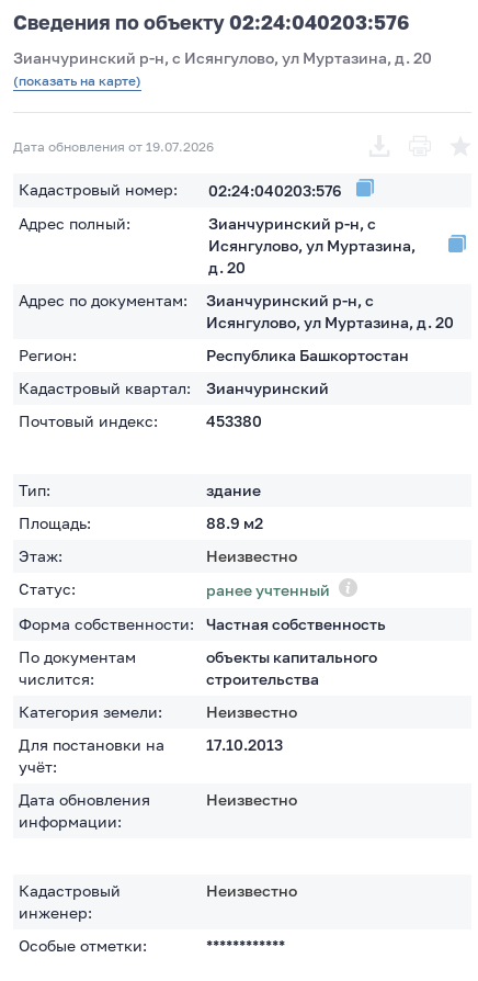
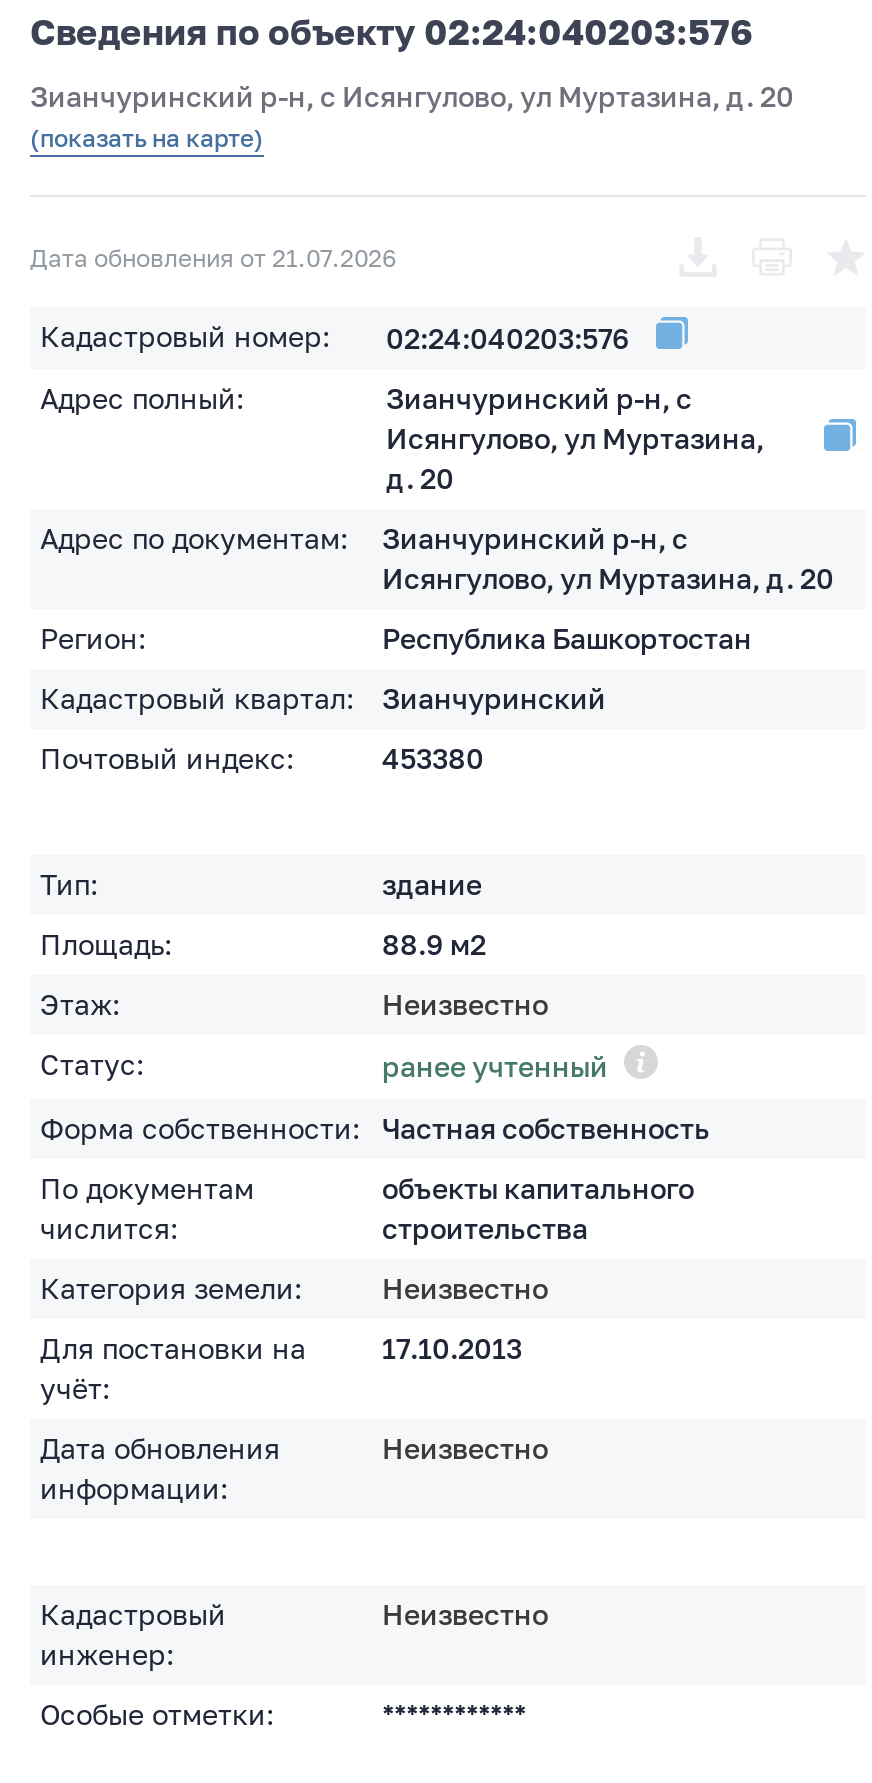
[13,138,214,154] Дата обновления от 19.07.2026 -> [30,242,396,272] Дата обновления от 21.07.2026

